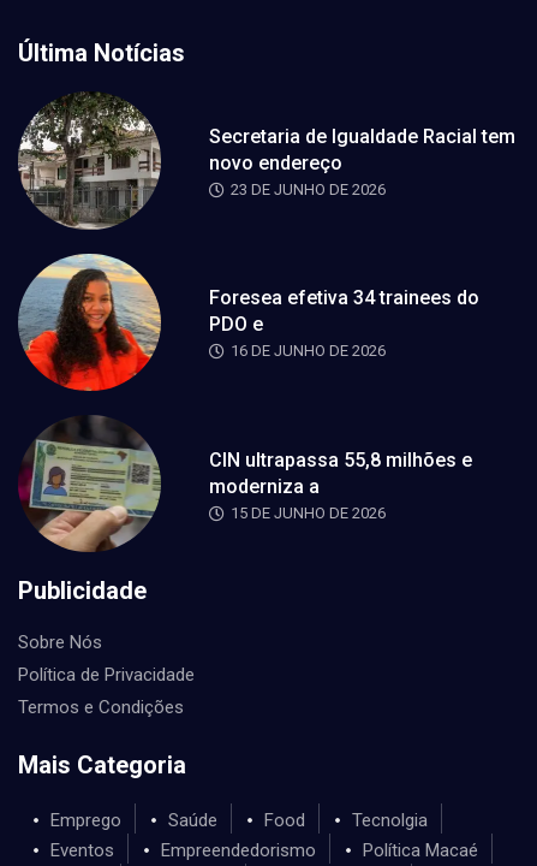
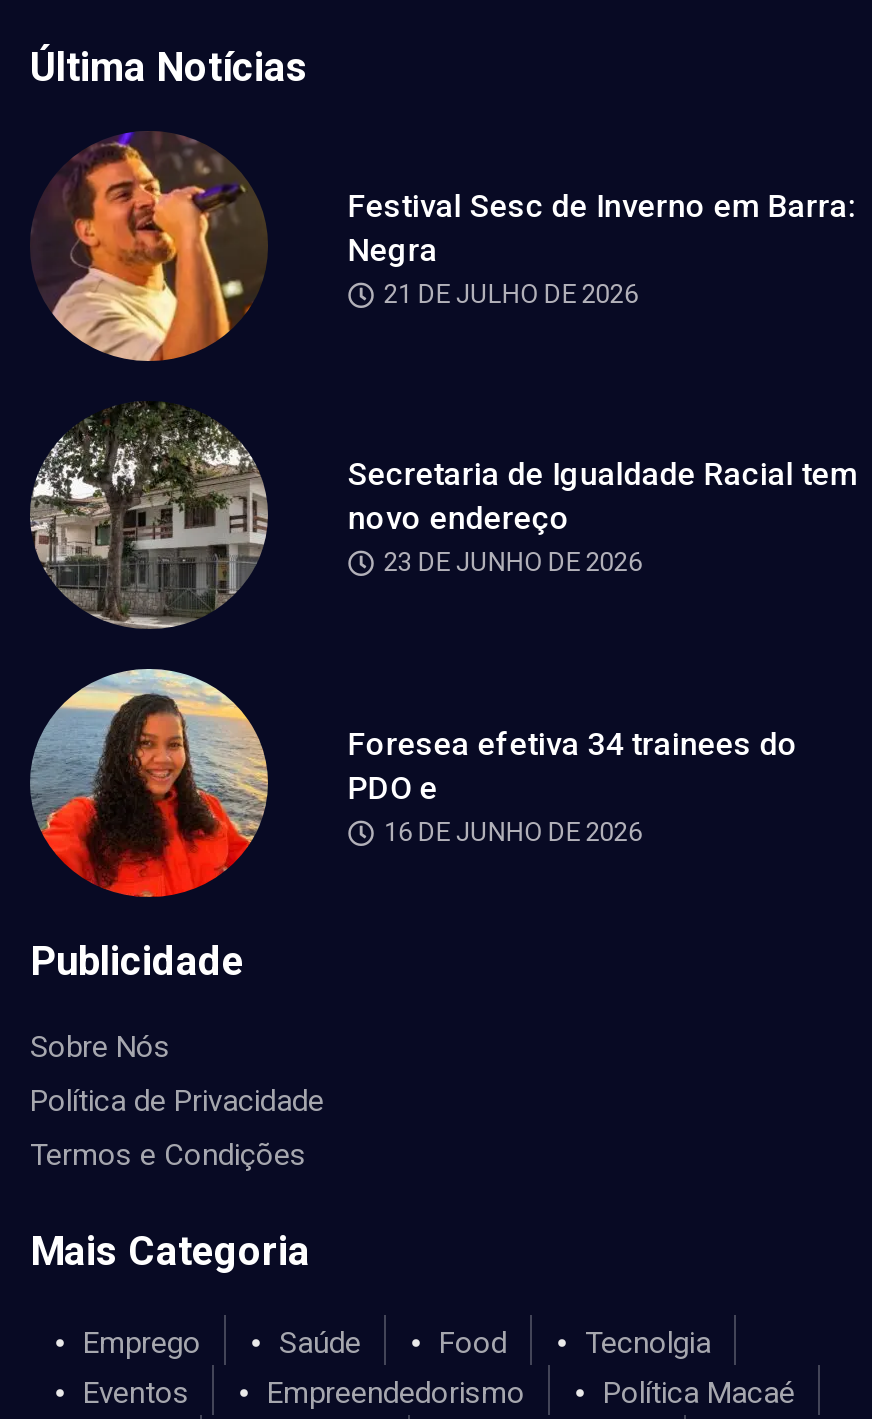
none -> [32,131,856,363] [image] | Festival Sesc de Inverno em Barra: | Negra | 21 DE JULHO DE 2026
moved [17,91,515,360] -> [28,399,858,846]: [image] | Secretaria de Igualdade Racial tem | novo endereço | 23 DE JUNHO DE 2026 | Foresea efetiva 34 trainees do | PDO e | 16 DE JUNHO DE 2026
[18,416,472,552] [image] | CIN ultrapassa 55,8 milhões e | moderniza a | 15 DE JUNHO DE 2026 -> none

